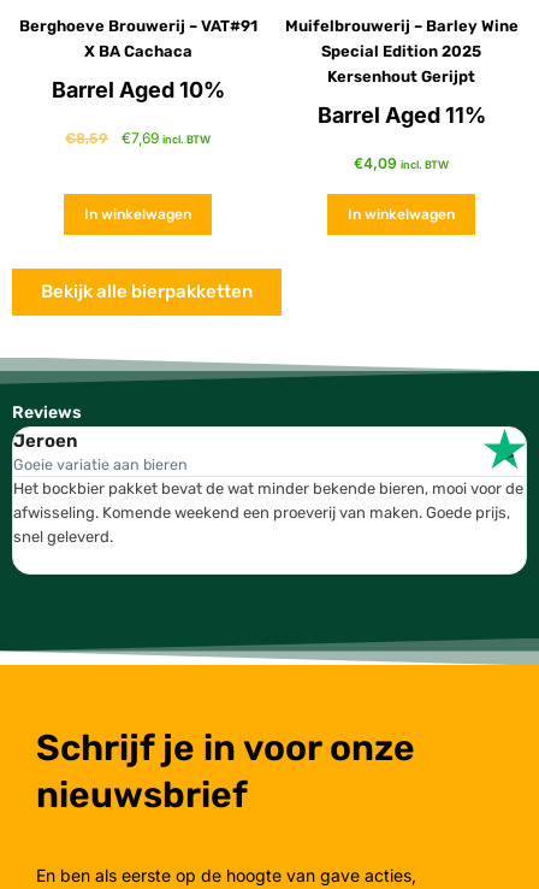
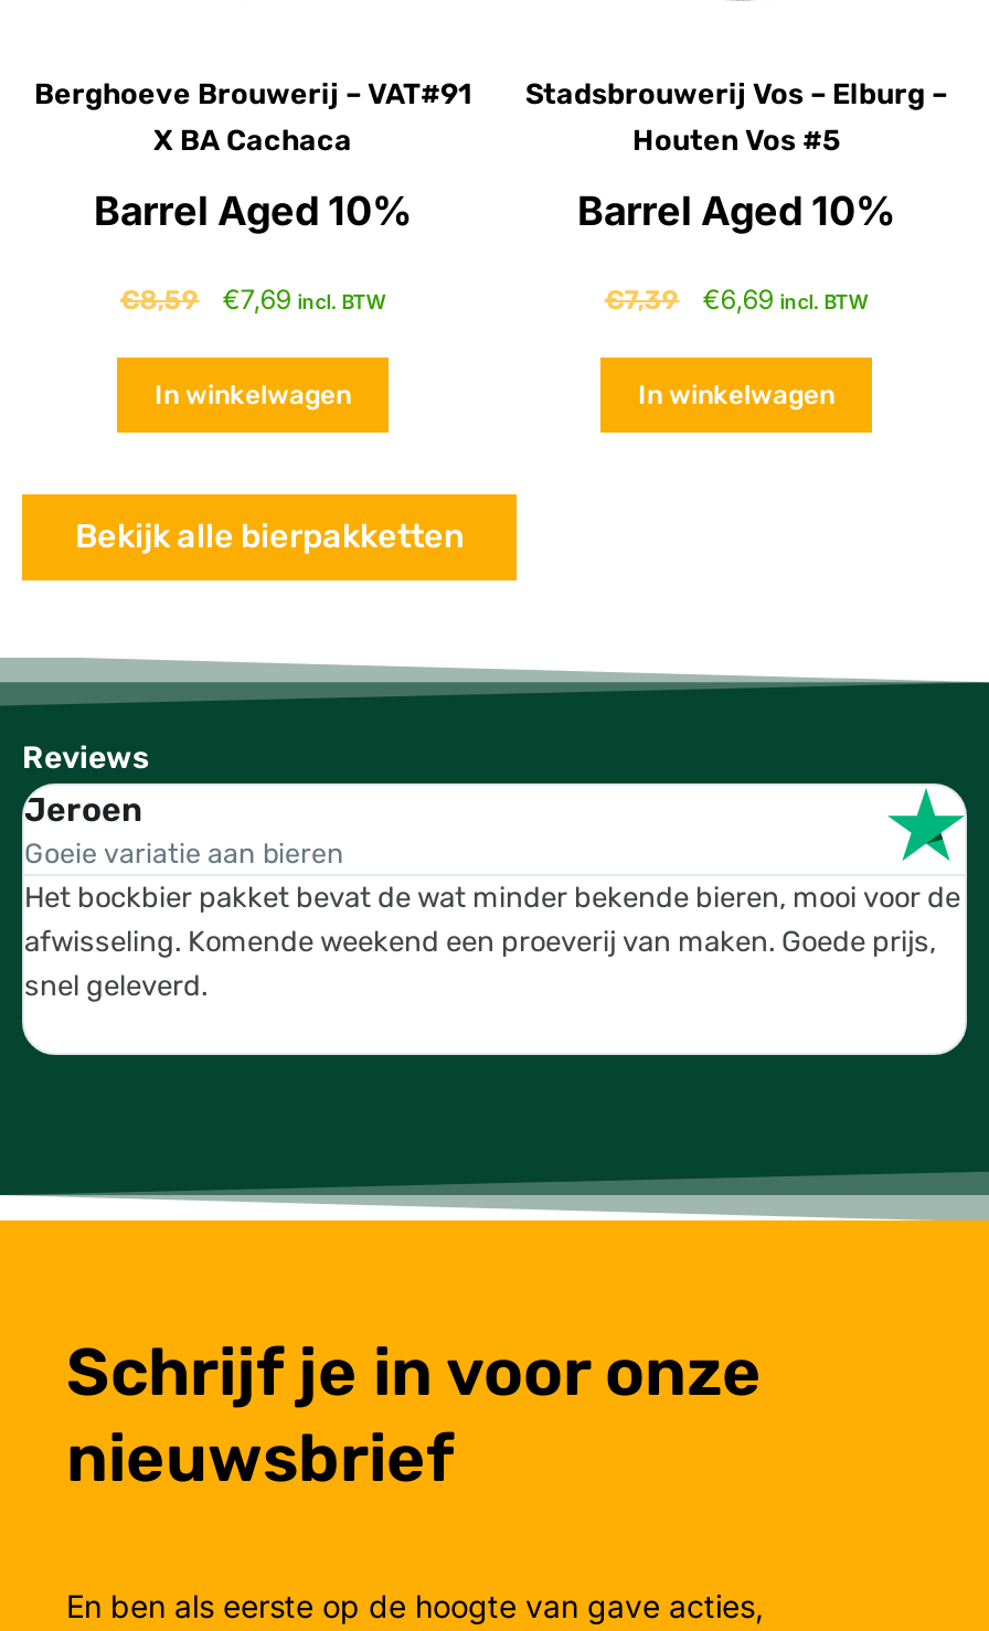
[285,17,518,85] Muifelbrouwerij – Barley Wine | Special Edition 2025 | Kersenhout Gerijpt -> [525,77,947,156] Stadsbrouwerij Vos – Elburg – | Houten Vos #5
[317,102,485,127] Barrel Aged 11% -> [577,187,895,234] Barrel Aged 10%
[354,154,449,172] €4,09 incl. BTW -> [604,282,868,315] €7,39 | €6,69 incl. BTW

